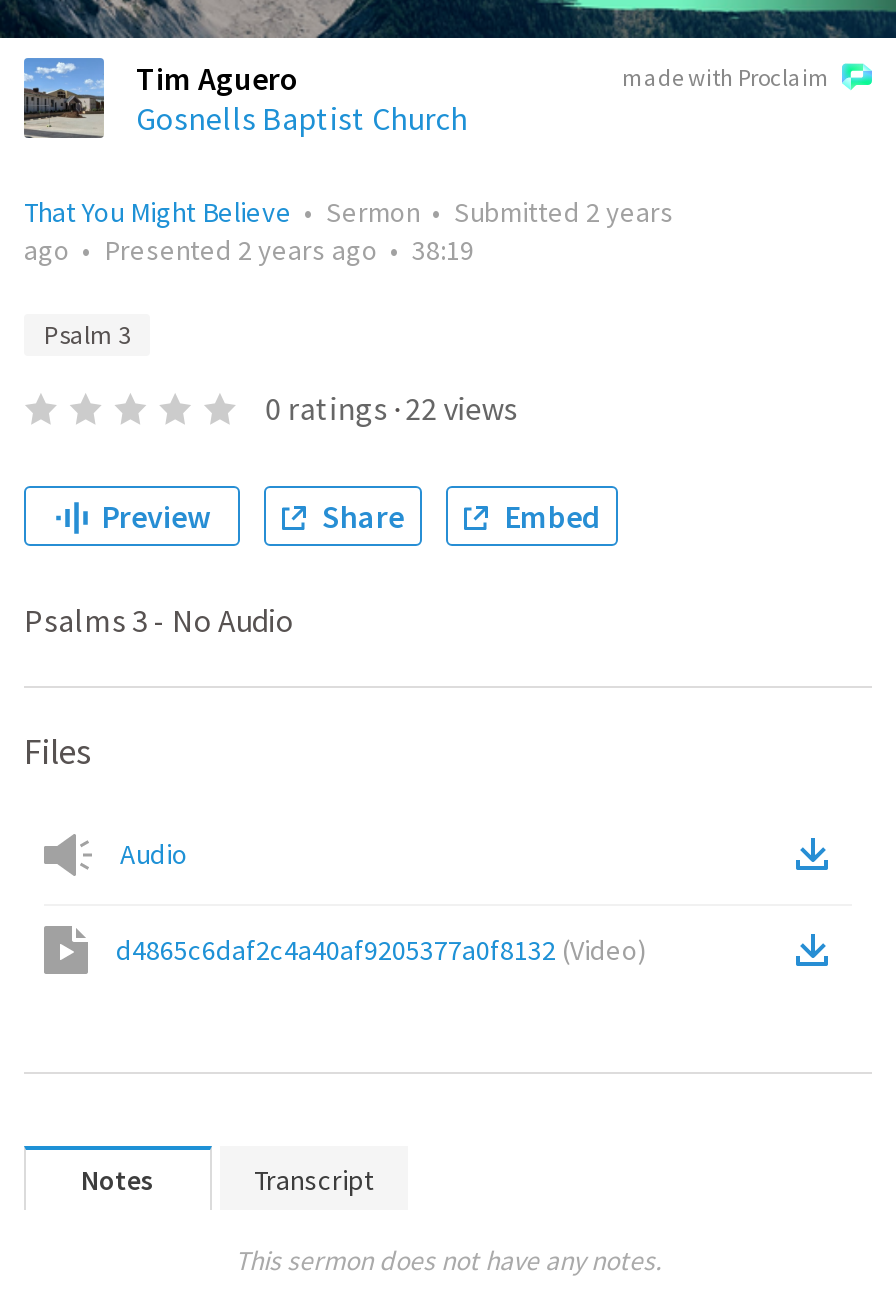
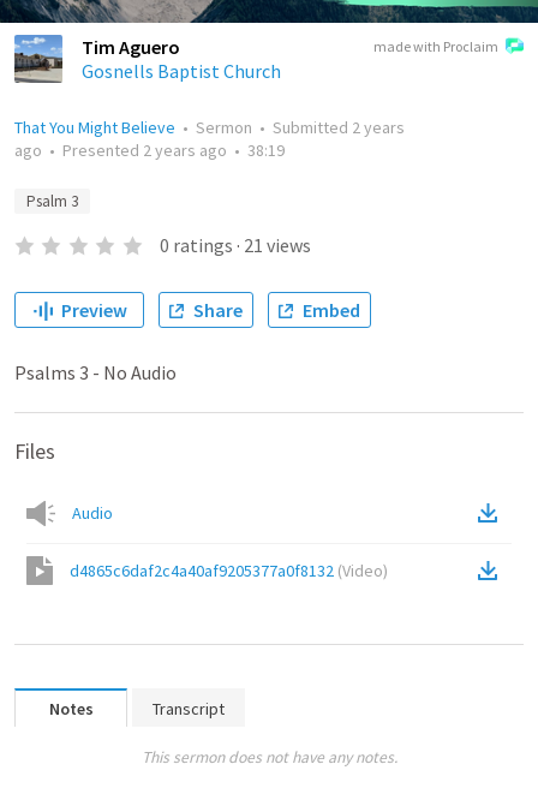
[265,388,517,428] 0 ratings · 22 views -> [159,233,311,257] 0 ratings · 21 views

